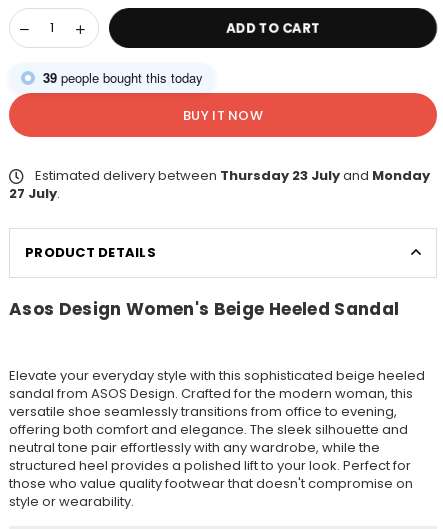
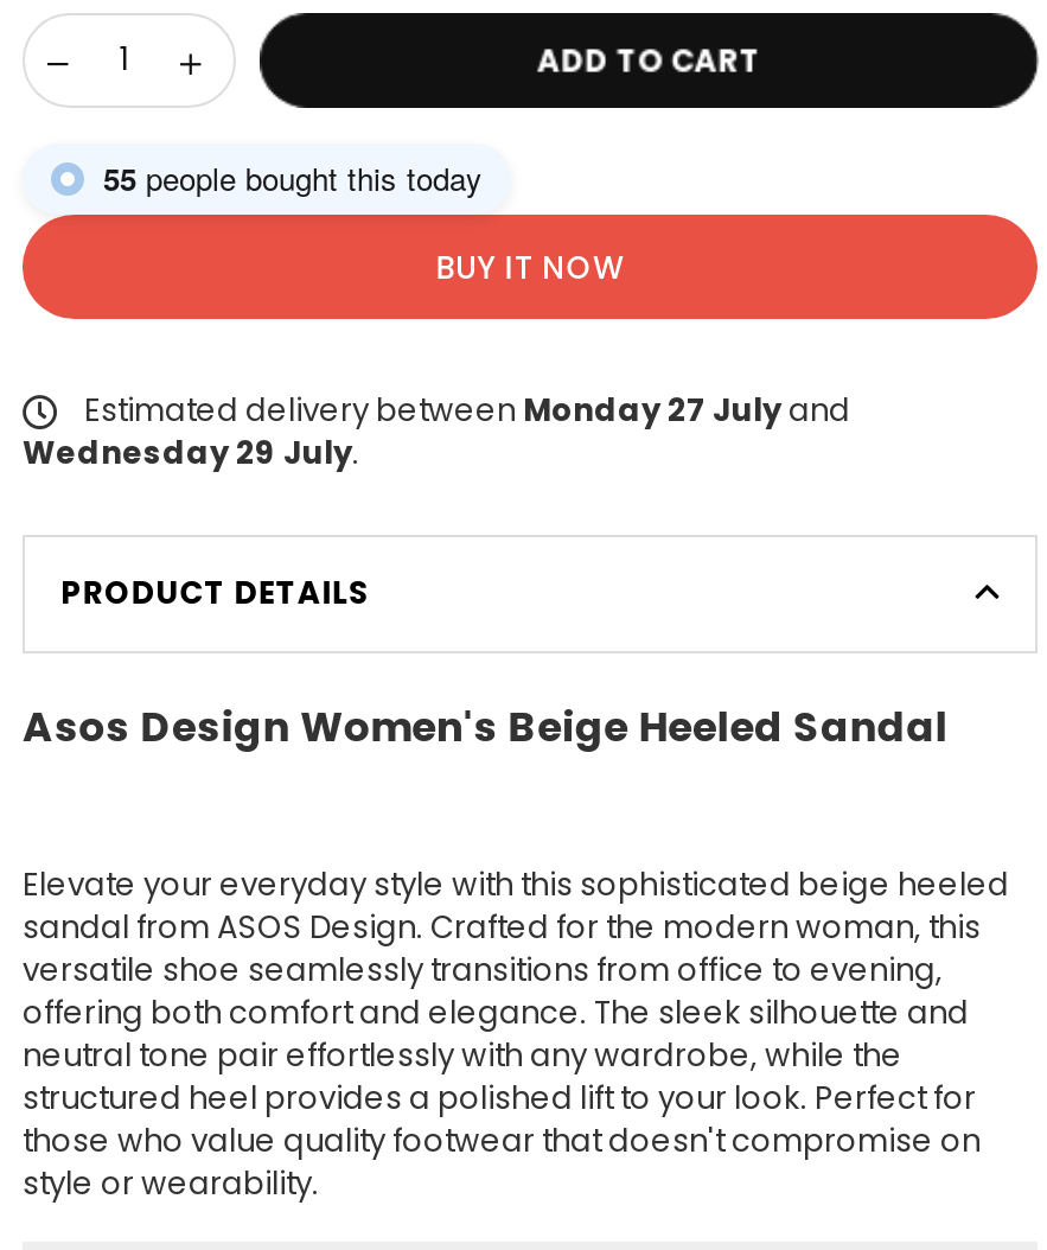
[43,68,203,87] 39 people bought this today -> [103,156,483,201] 55 people bought this today
[9,166,430,203] Estimated delivery between Thursday 23 July and Monday | 27 July. -> [23,389,850,476] Estimated delivery between Monday 27 July and | Wednesday 29 July.

